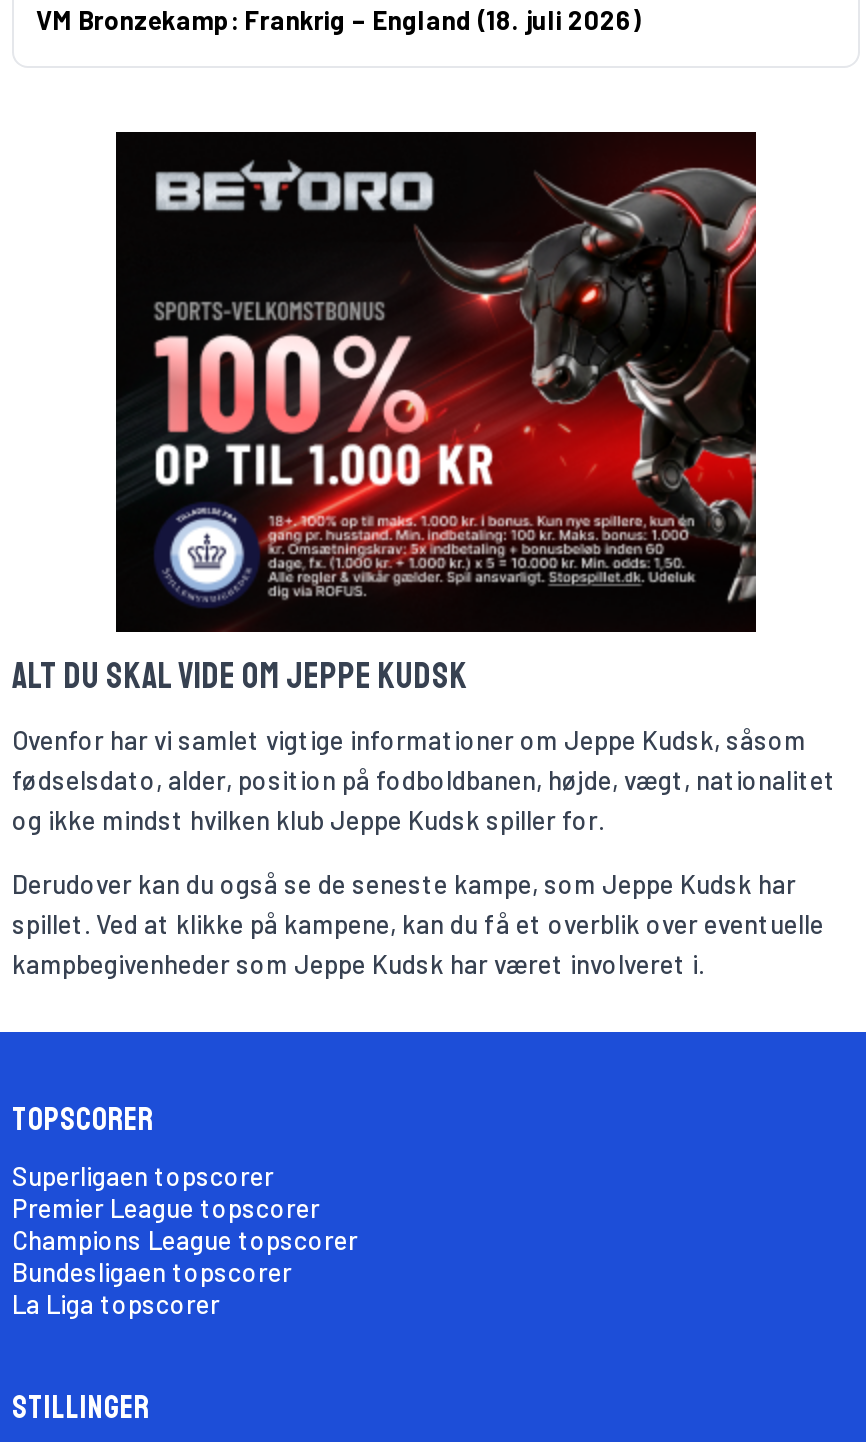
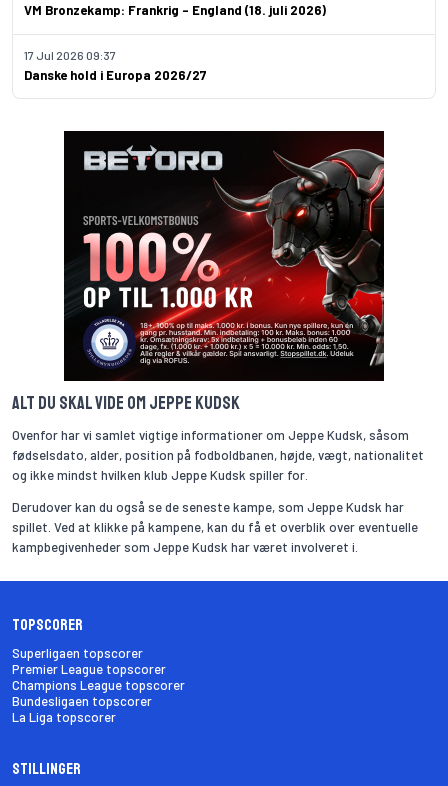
none -> [24,67,206,83] Danske hold i Europa 2026/27
none -> [24,48,116,62] 17 Jul 2026 09:37

